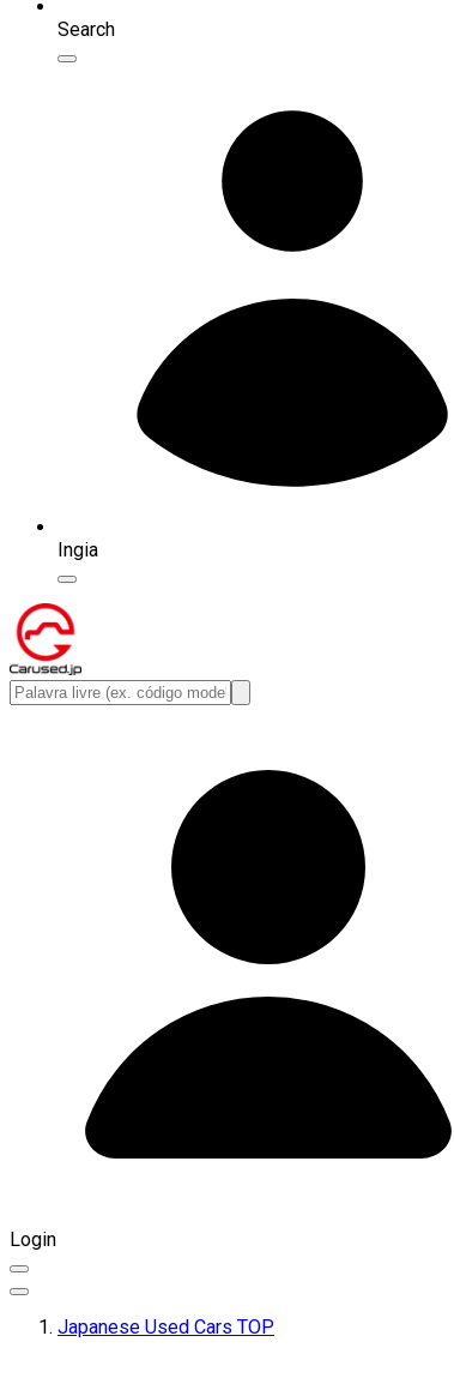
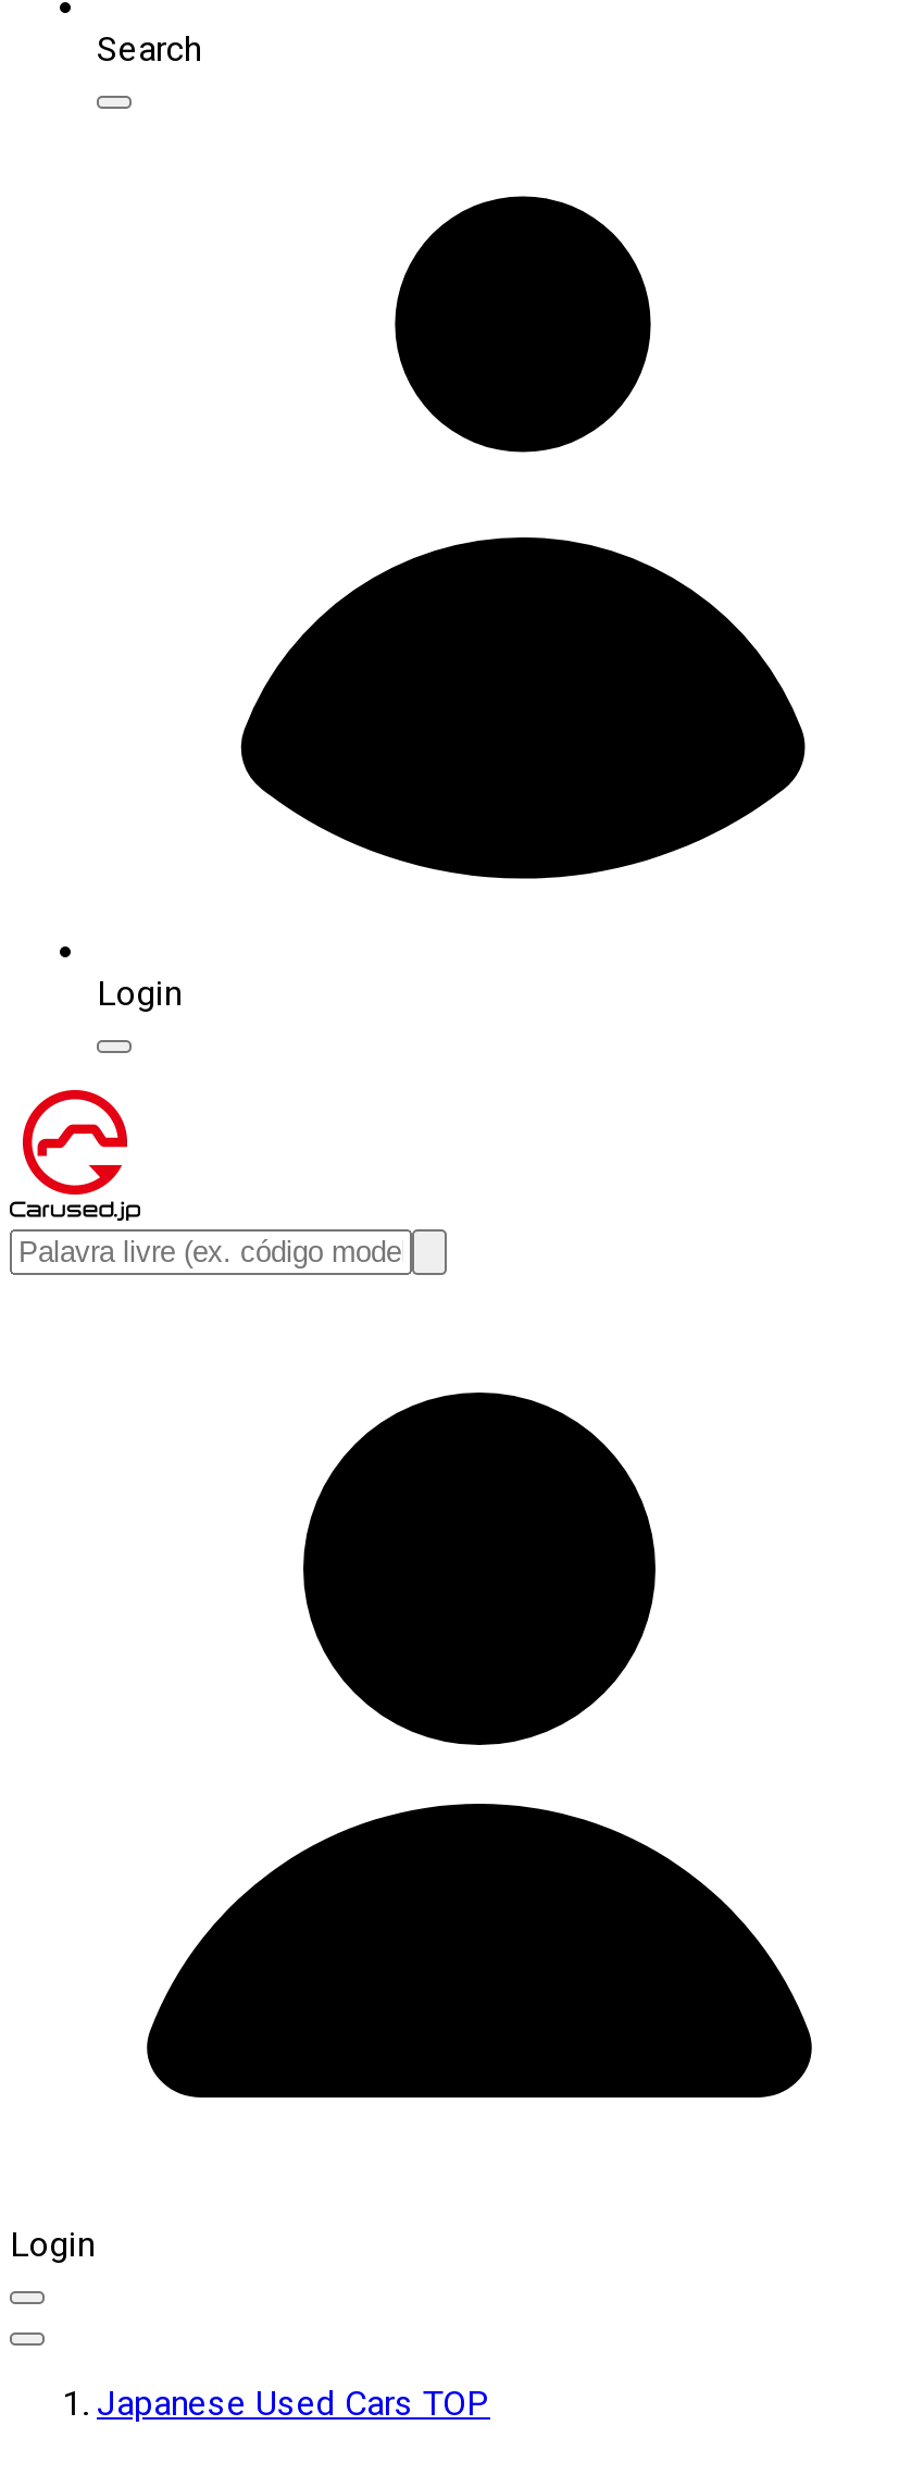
[57,538,98,561] Ingia -> [97,973,182,1014] Login

